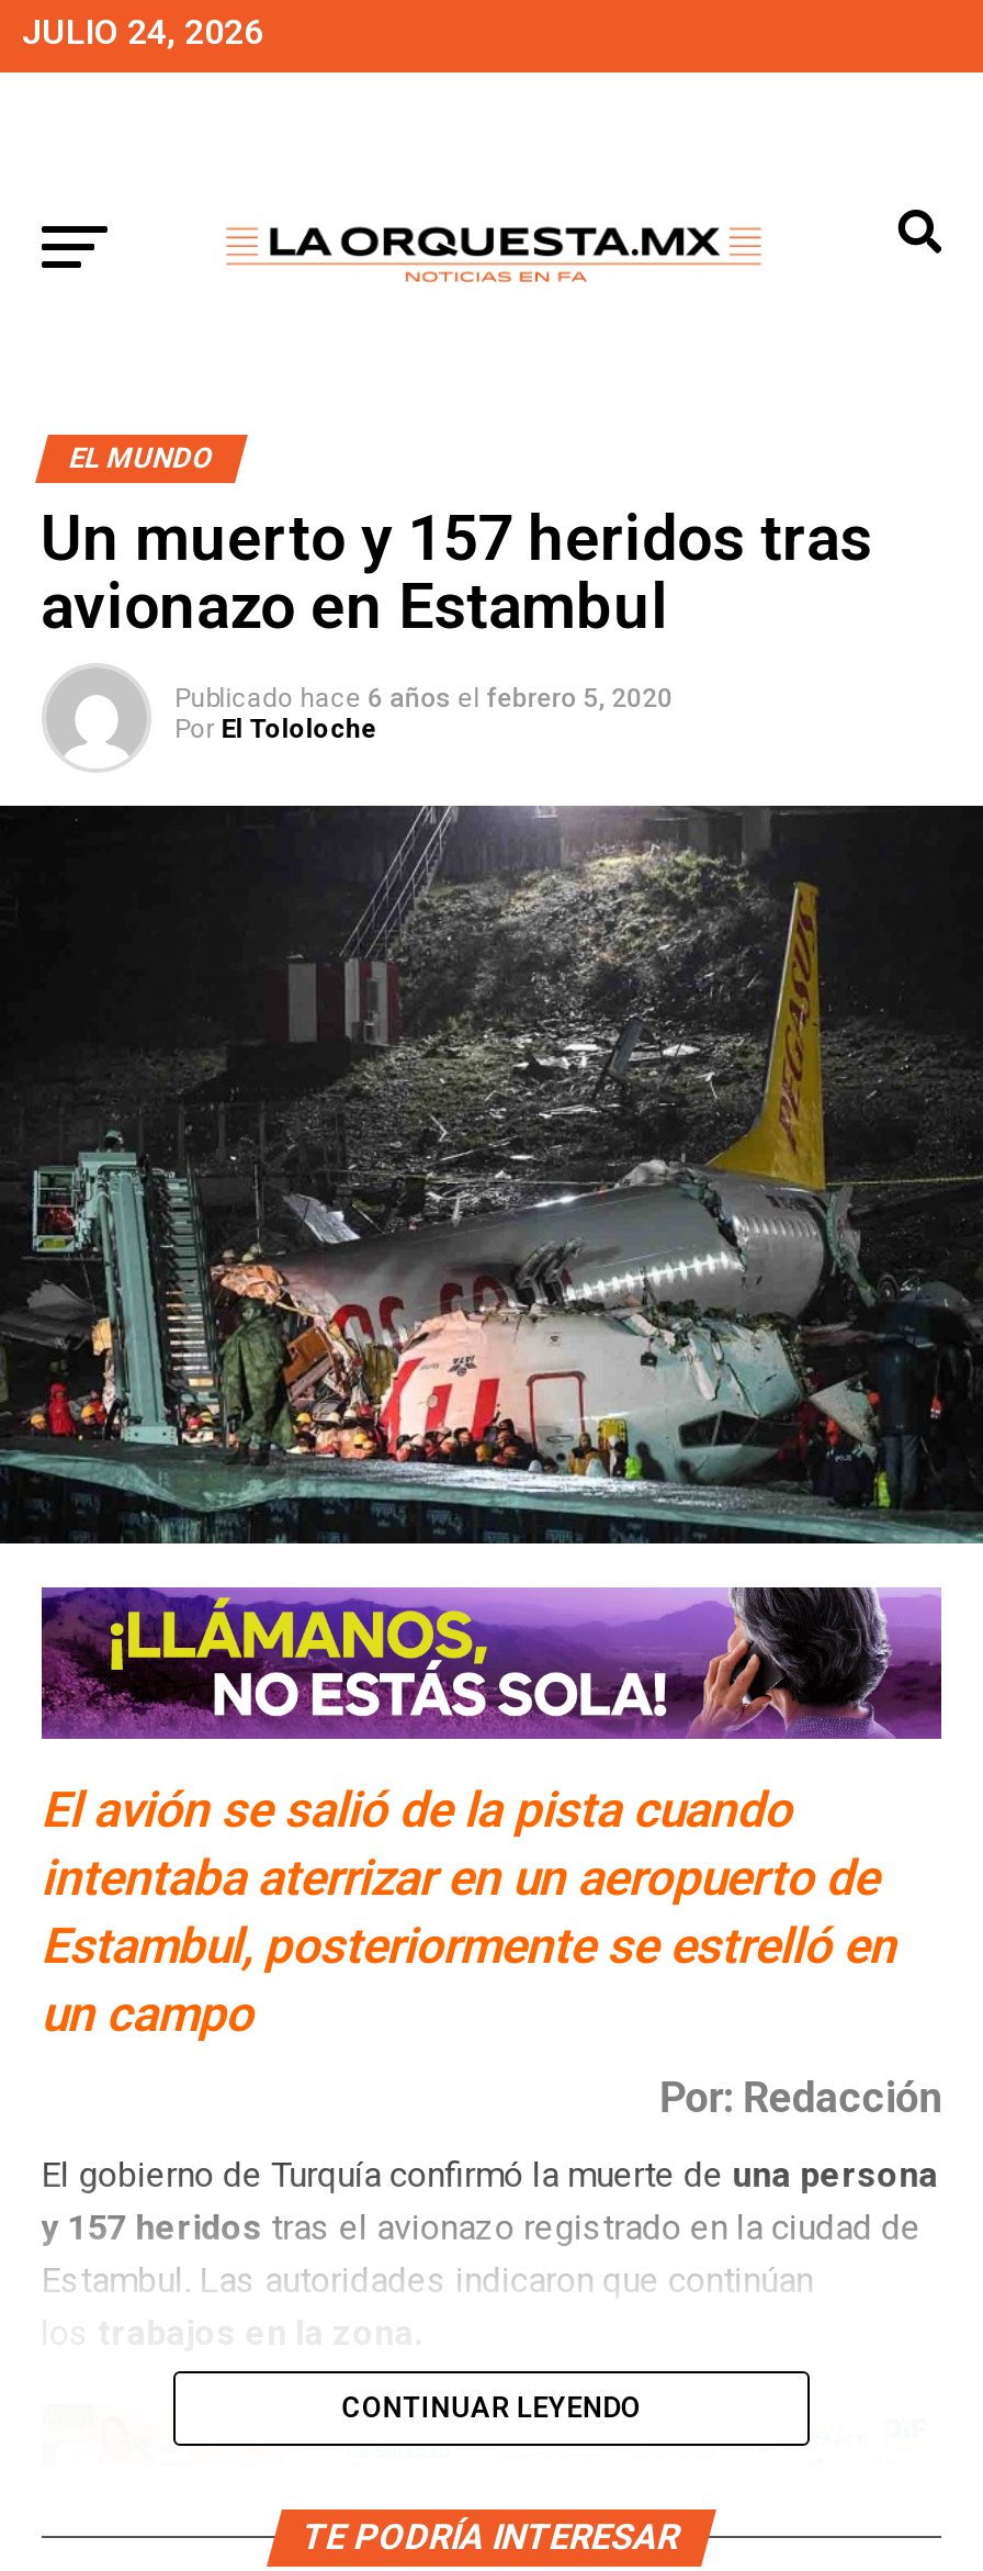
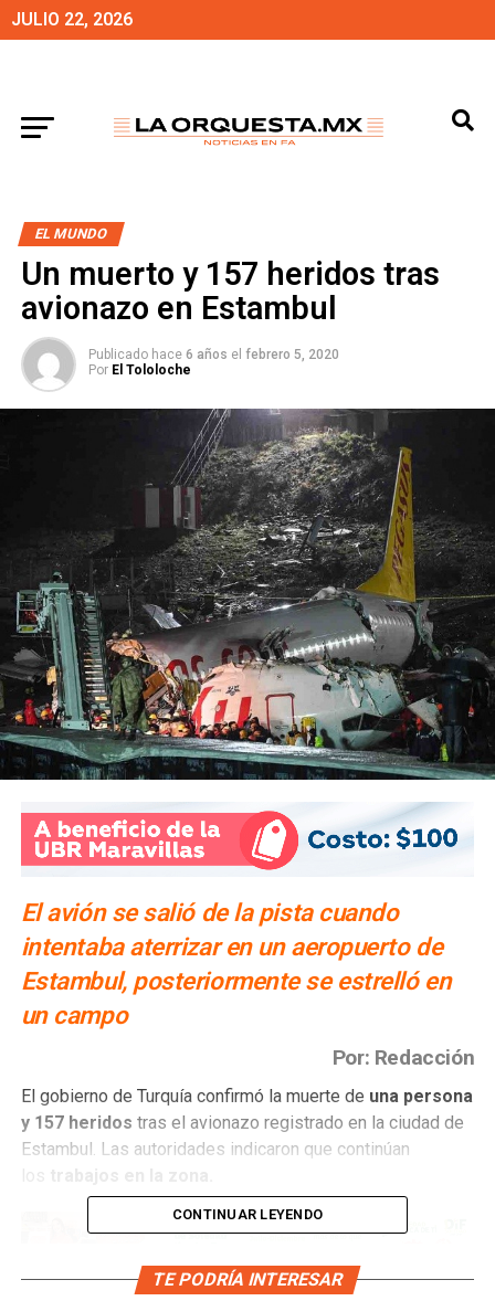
[22,11,263,53] JULIO 24, 2026 -> [11,9,133,30] JULIO 22, 2026
[39,1585,944,1741] [image] -> [20,802,474,878] [image]

